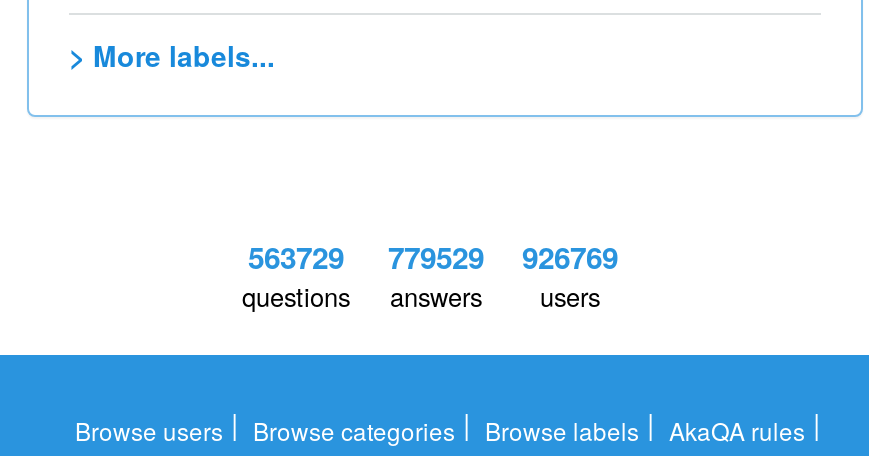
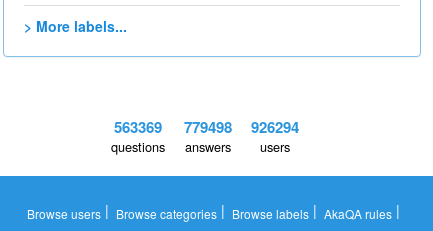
[248,235,344,279] 563729 -> [113,116,161,138] 563369
[388,235,484,279] 779529 -> [183,116,231,138] 779498
[522,235,618,279] 926769 -> [250,116,298,138] 926294

